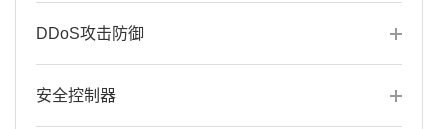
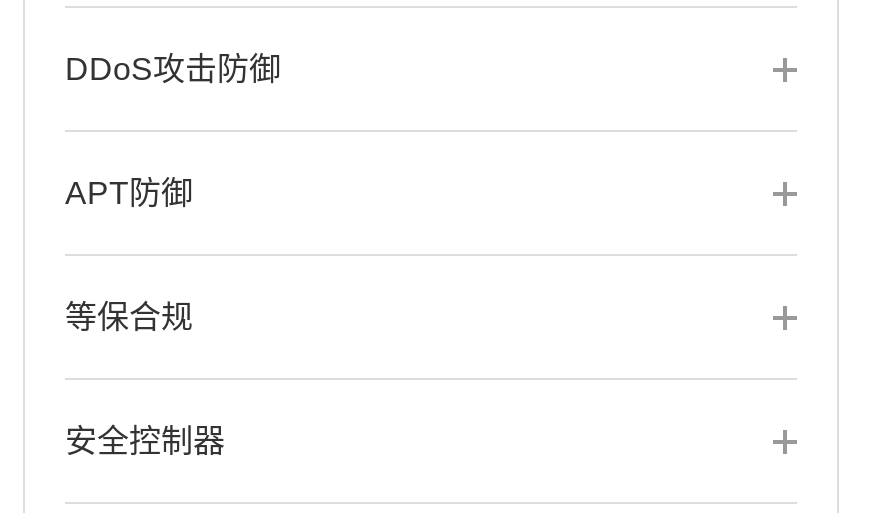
none -> [65,176,193,210] APT防御
none -> [65,300,193,334] 等保合规

